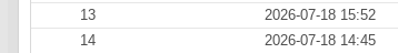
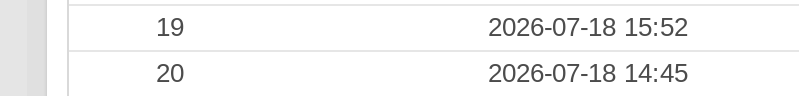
[79,7,95,23] 13 -> [156,12,184,42] 19
[79,32,95,49] 14 -> [156,58,184,88] 20

